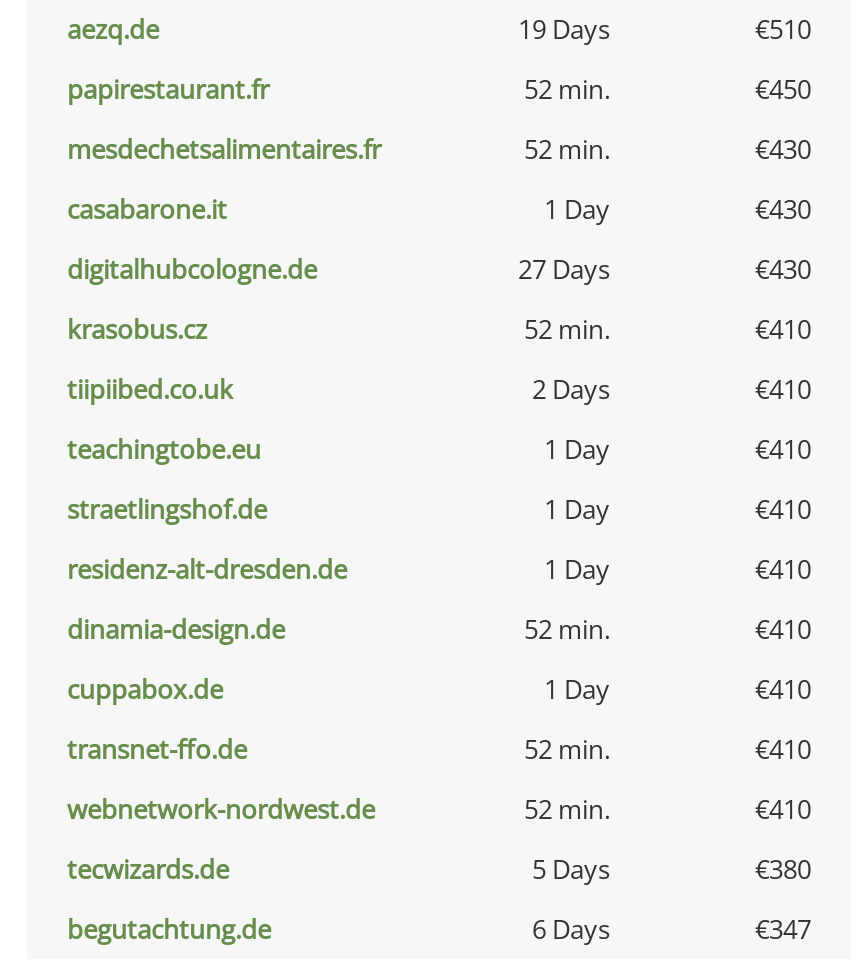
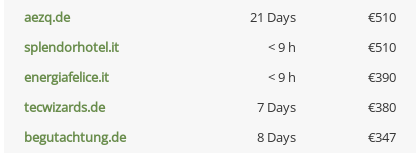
[518,10,610,46] 19 Days -> [249,7,295,25] 21 Days
[67,70,811,826] papirestaurant.fr | 52 min. | €450 | mesdechetsalimentaires.fr | 52 min. | €430 | casabarone.it | 1 Day | €430 | digitalhubcologne.de | 27 Days | €430 | krasobus.cz | 52 min. | €410 | tiipiibed.co.uk | 2 Days | €410 | teachingtobe.eu | 1 Day | €410 | straetlingshof.de | 1 Day | €410 | residenz-alt-dresden.de | 1 Day | €410 | dinamia-design.de | 52 min. | €410 | cuppabox.de | 1 Day | €410 | transnet-ffo.de | 52 min. | €410 | webnetwork-nordwest.de | 52 min. | €410 -> [24,37,396,85] splendorhotel.it | < 9 h | €510 | energiafelice.it | < 9 h | €390
[532,850,610,886] 5 Days -> [256,97,295,115] 7 Days
[532,910,610,946] 6 Days -> [256,127,295,145] 8 Days

